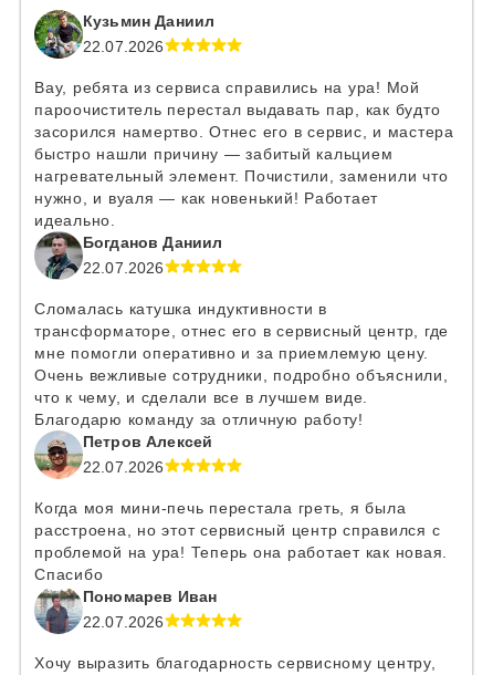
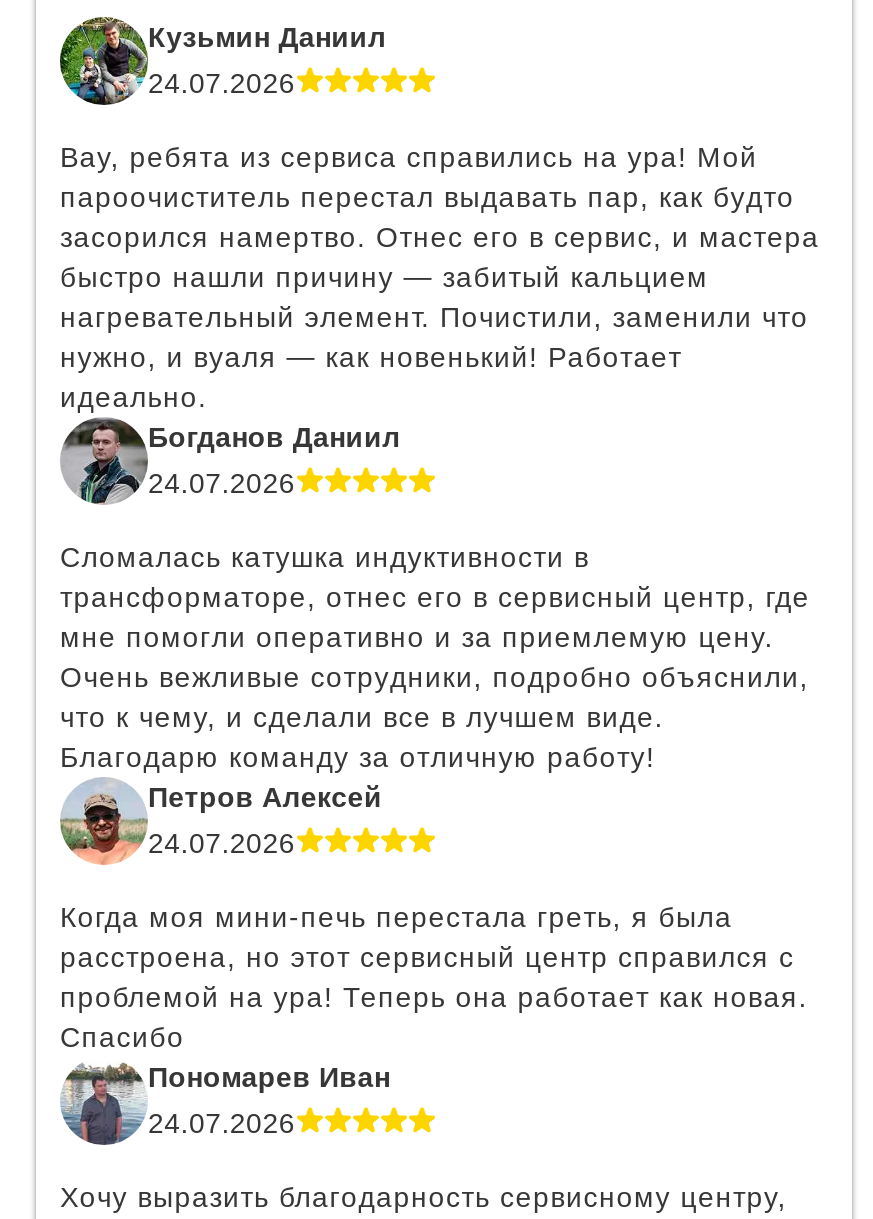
[83,38,164,55] 22.07.2026 -> [148,67,295,99] 24.07.2026
[83,259,164,277] 22.07.2026 -> [148,467,295,499] 24.07.2026
[83,458,164,476] 22.07.2026 -> [148,827,295,859] 24.07.2026
[83,613,164,631] 22.07.2026 -> [148,1107,295,1139] 24.07.2026

